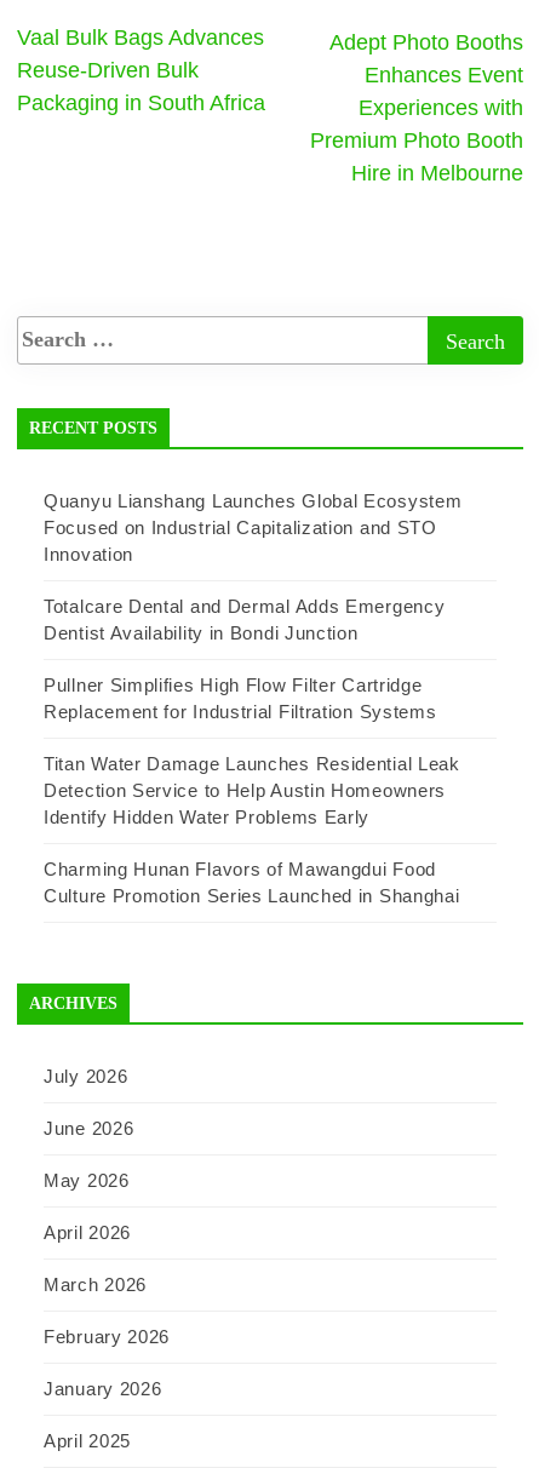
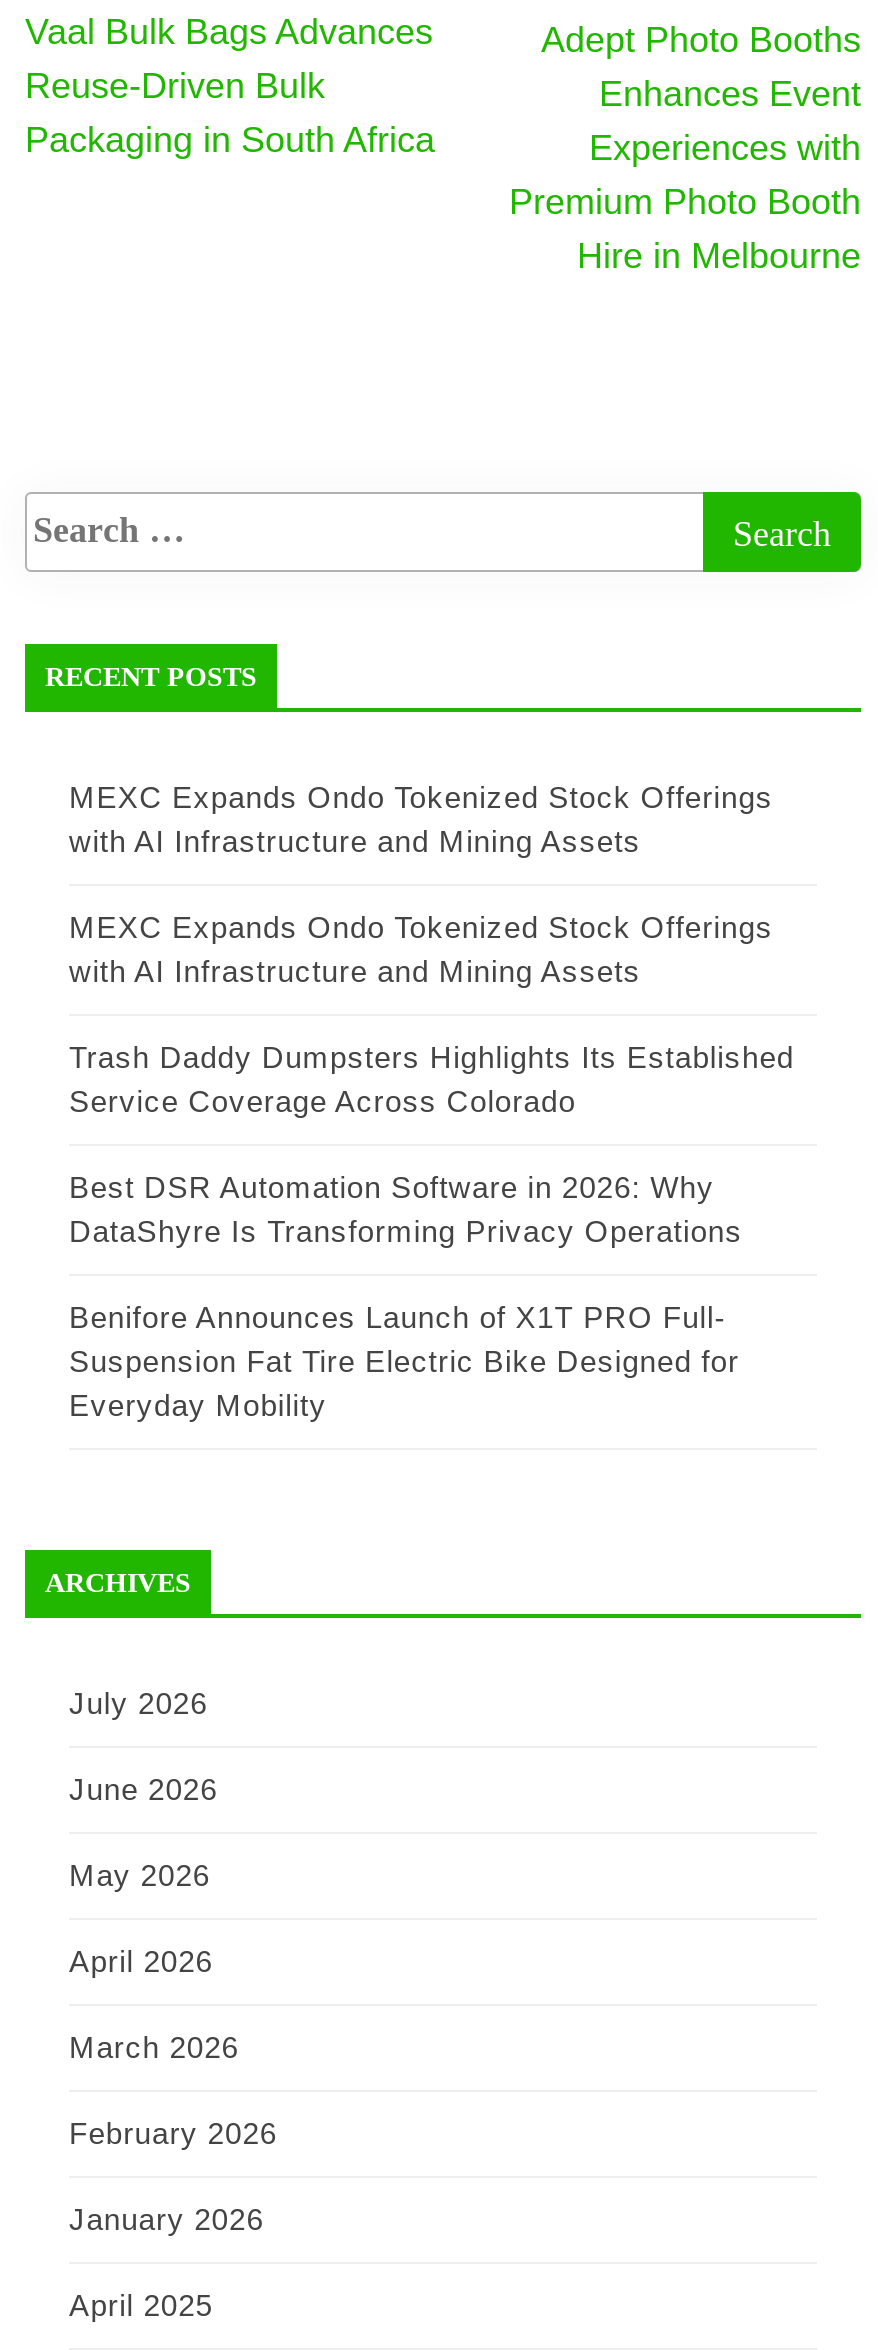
[44,490,462,564] Quanyu Lianshang Launches Global Ecosystem | Focused on Industrial Capitalization and STO | Innovation -> [69,780,773,858] MEXC Expands Ondo Tokenized Stock Offerings | with AI Infrastructure and Mining Assets
[44,596,445,643] Totalcare Dental and Dermal Adds Emergency | Dentist Availability in Bondi Junction -> [69,910,773,988] MEXC Expands Ondo Tokenized Stock Offerings | with AI Infrastructure and Mining Assets
[44,674,437,722] Pullner Simplifies High Flow Filter Cartridge | Replacement for Industrial Filtration Systems -> [69,1040,794,1118] Trash Daddy Dumpsters Highlights Its Established | Service Coverage Across Colorado
[44,753,460,827] Titan Water Damage Launches Residential Leak | Detection Service to Help Austin Homeowners | Identify Hidden Water Problems Early -> [69,1170,743,1248] Best DSR Automation Software in 2026: Why | DataShyre Is Transforming Privacy Operations
[44,859,460,906] Charming Hunan Flavors of Mawangdui Food | Culture Promotion Series Launched in Shanghai -> [69,1300,739,1422] Benifore Announces Launch of X1T PRO Full- | Suspension Fat Tire Electric Bike Designed for | Everyday Mobility

